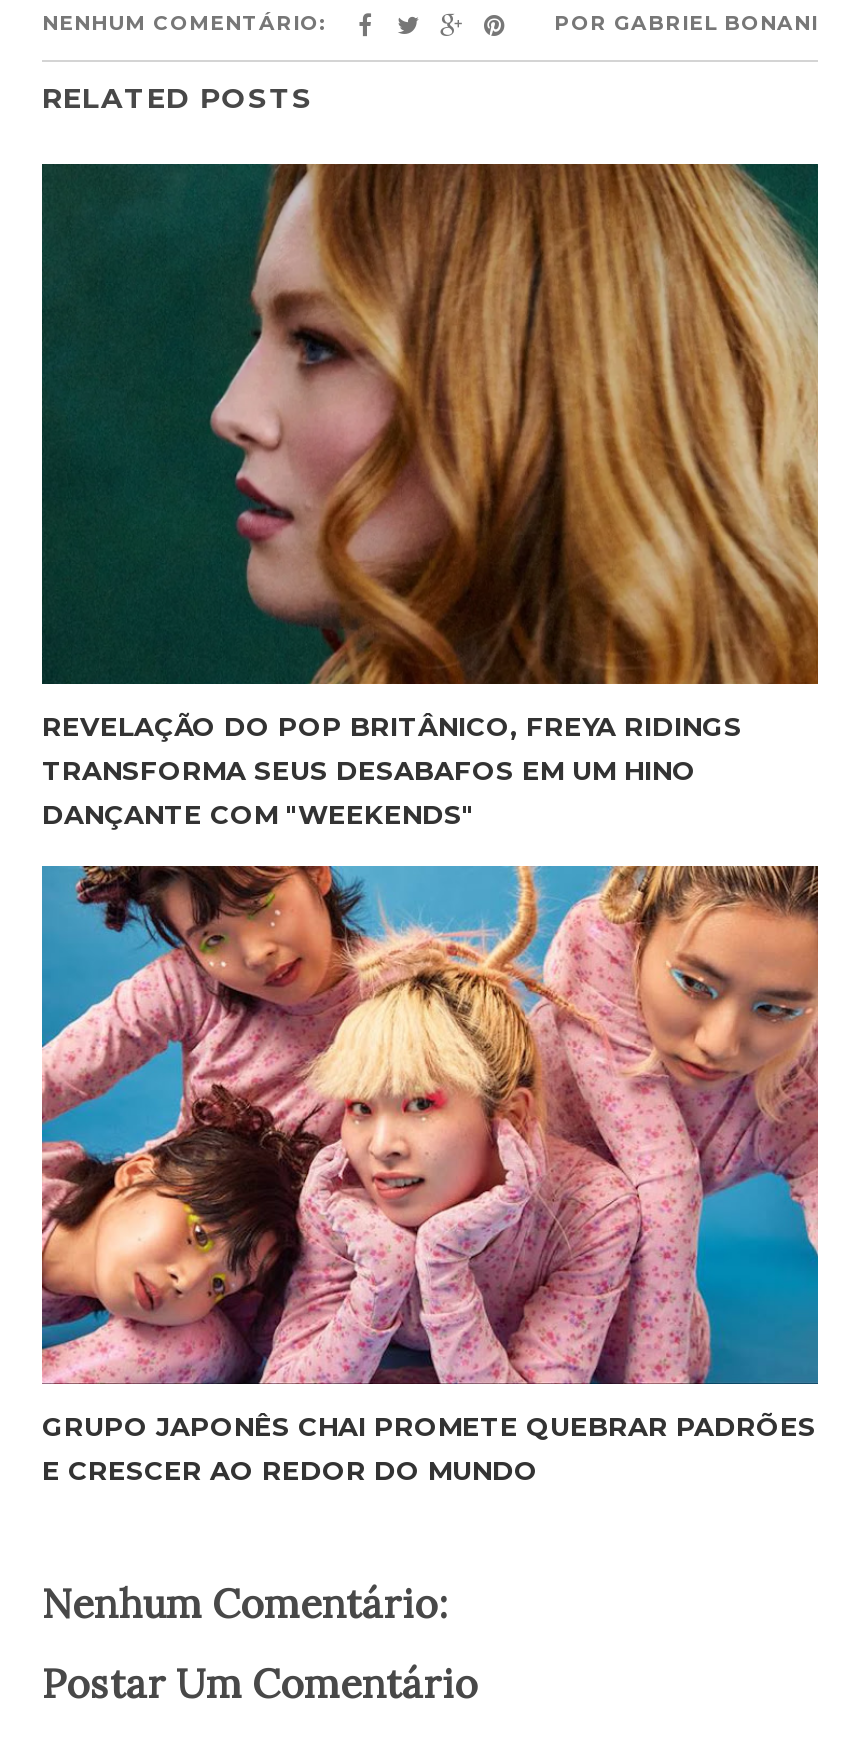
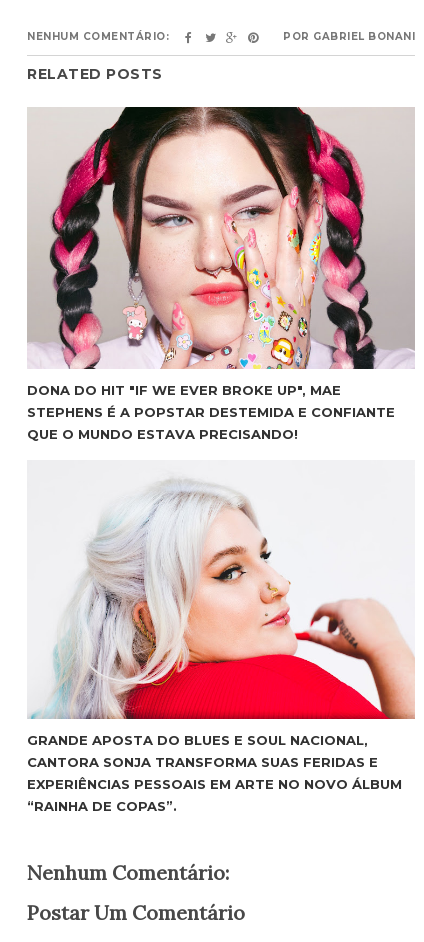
[40,162,820,829] [image] | REVELAÇÃO DO POP BRITÂNICO, FREYA RIDINGS | TRANSFORMA SEUS DESABAFOS EM UM HINO | DANÇANTE COM "WEEKENDS" -> [27,106,415,442] [image] | DONA DO HIT "IF WE EVER BROKE UP", MAE | STEPHENS É A POPSTAR DESTEMIDA E CONFIANTE | QUE O MUNDO ESTAVA PRECISANDO!
[40,864,820,1485] [image] | GRUPO JAPONÊS CHAI PROMETE QUEBRAR PADRÕES | E CRESCER AO REDOR DO MUNDO -> [27,493,415,814] [image] | GRANDE APOSTA DO BLUES E SOUL NACIONAL, | CANTORA SONJA TRANSFORMA SUAS FERIDAS E | EXPERIÊNCIAS PESSOAIS EM ARTE NO NOVO ÁLBUM | “RAINHA DE COPAS”.

